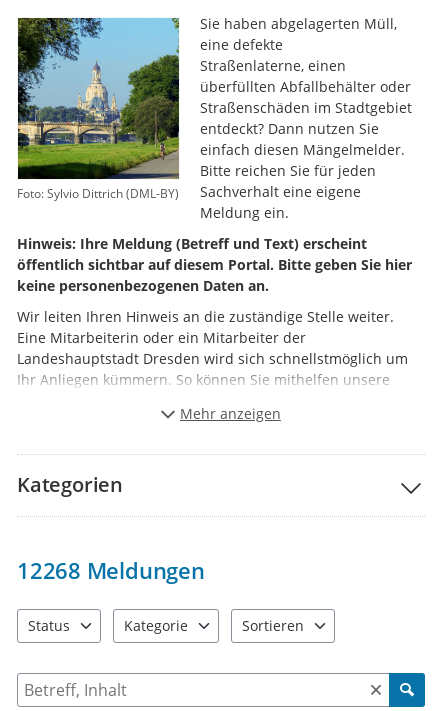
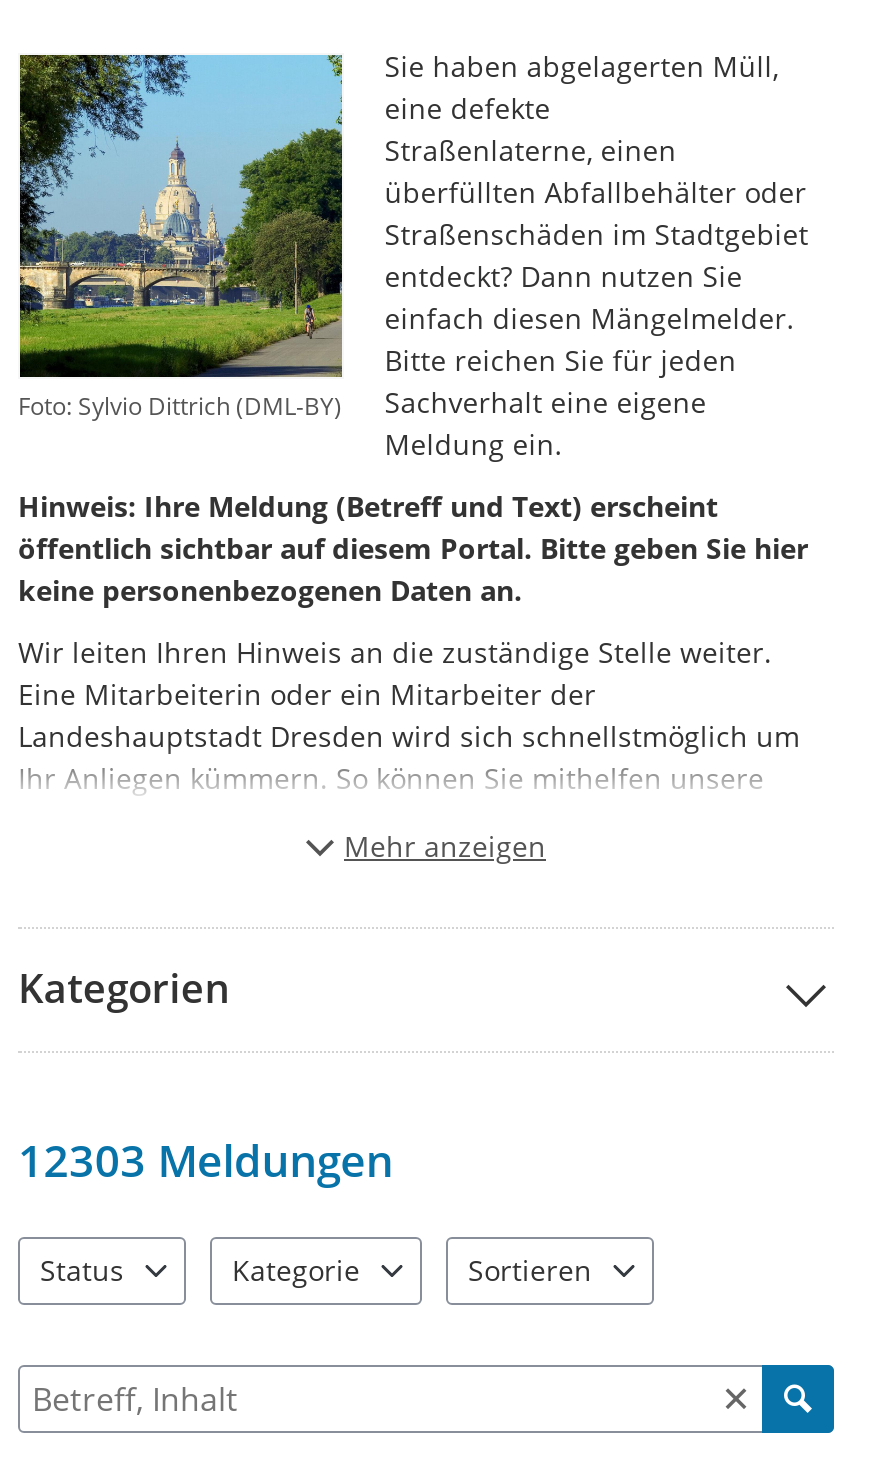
[17,555,205,585] 12268 Meldungen -> [18,1129,393,1189] 12303 Meldungen

